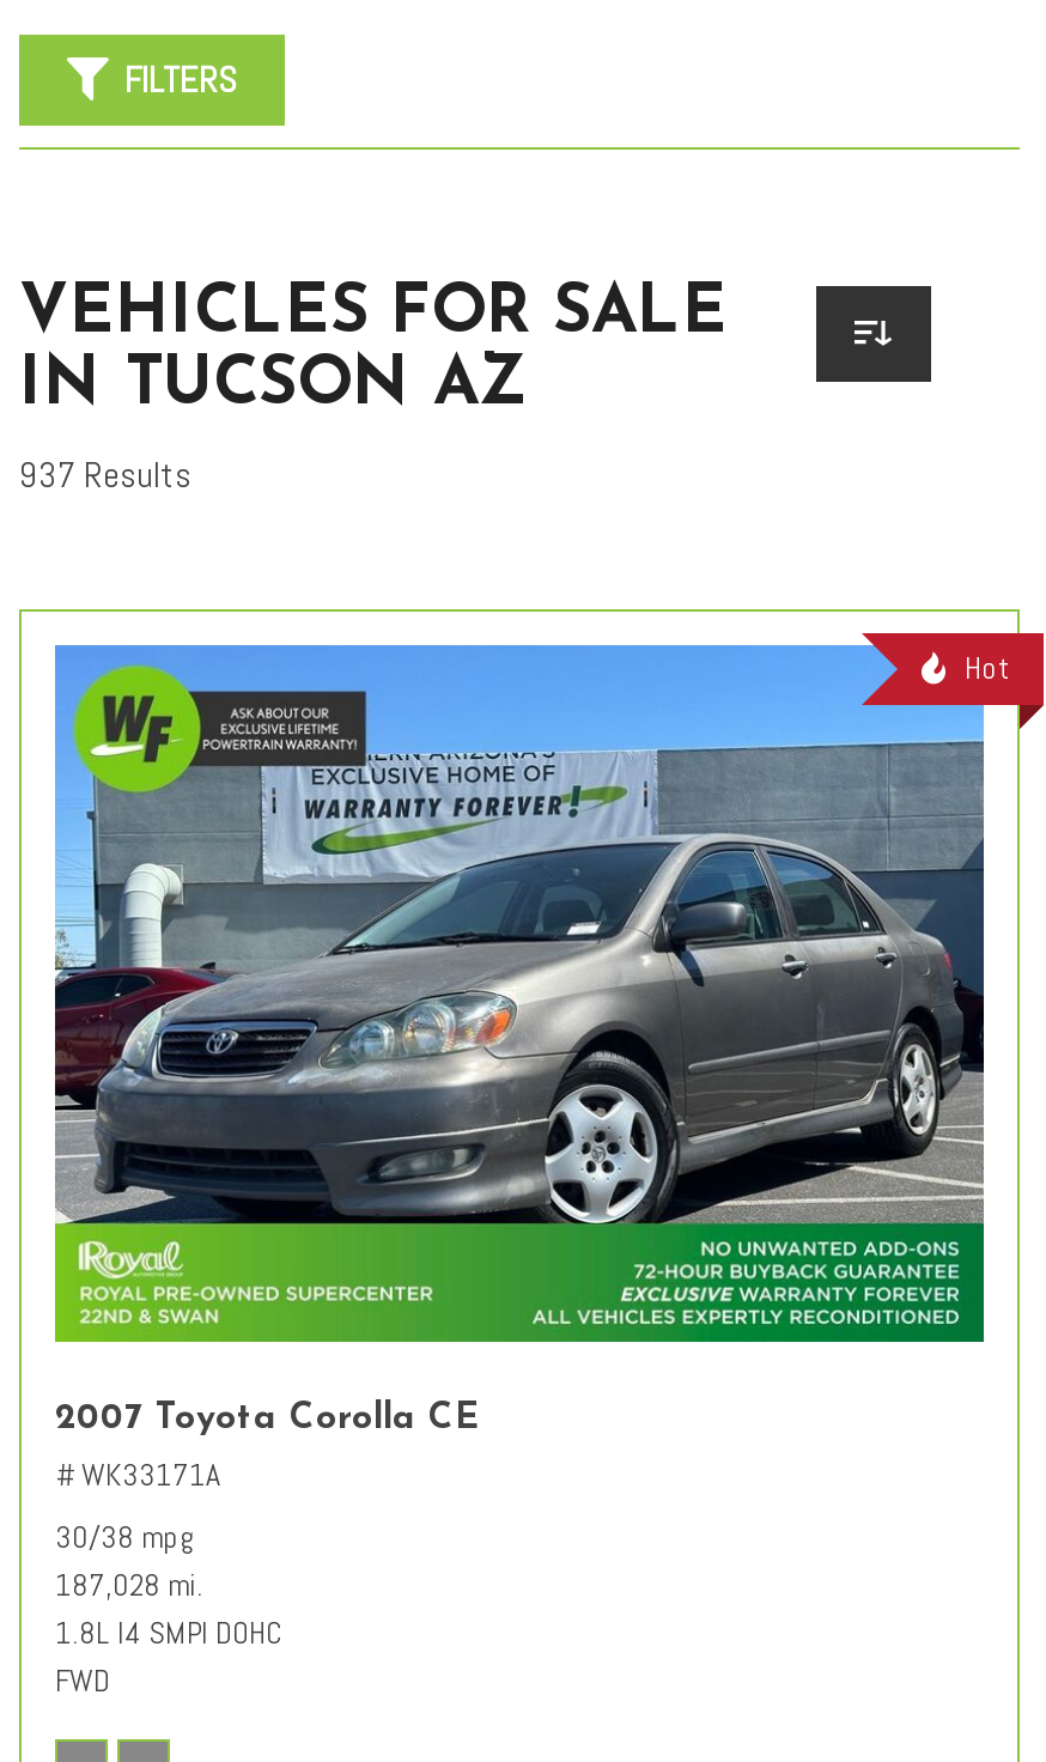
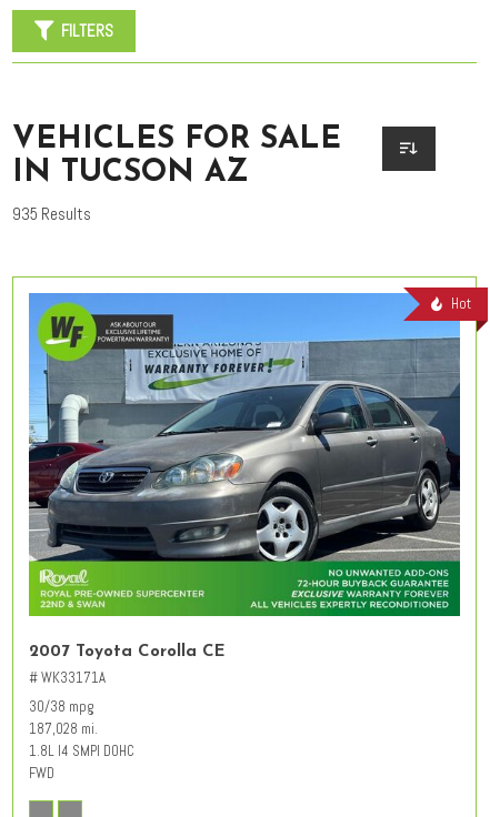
[19,451,191,497] 937 Results -> [12,203,91,224] 935 Results

